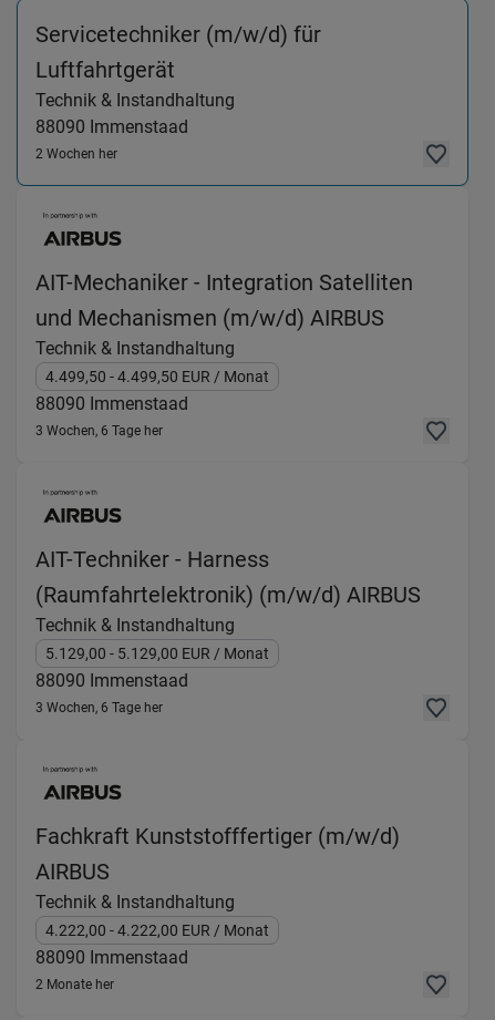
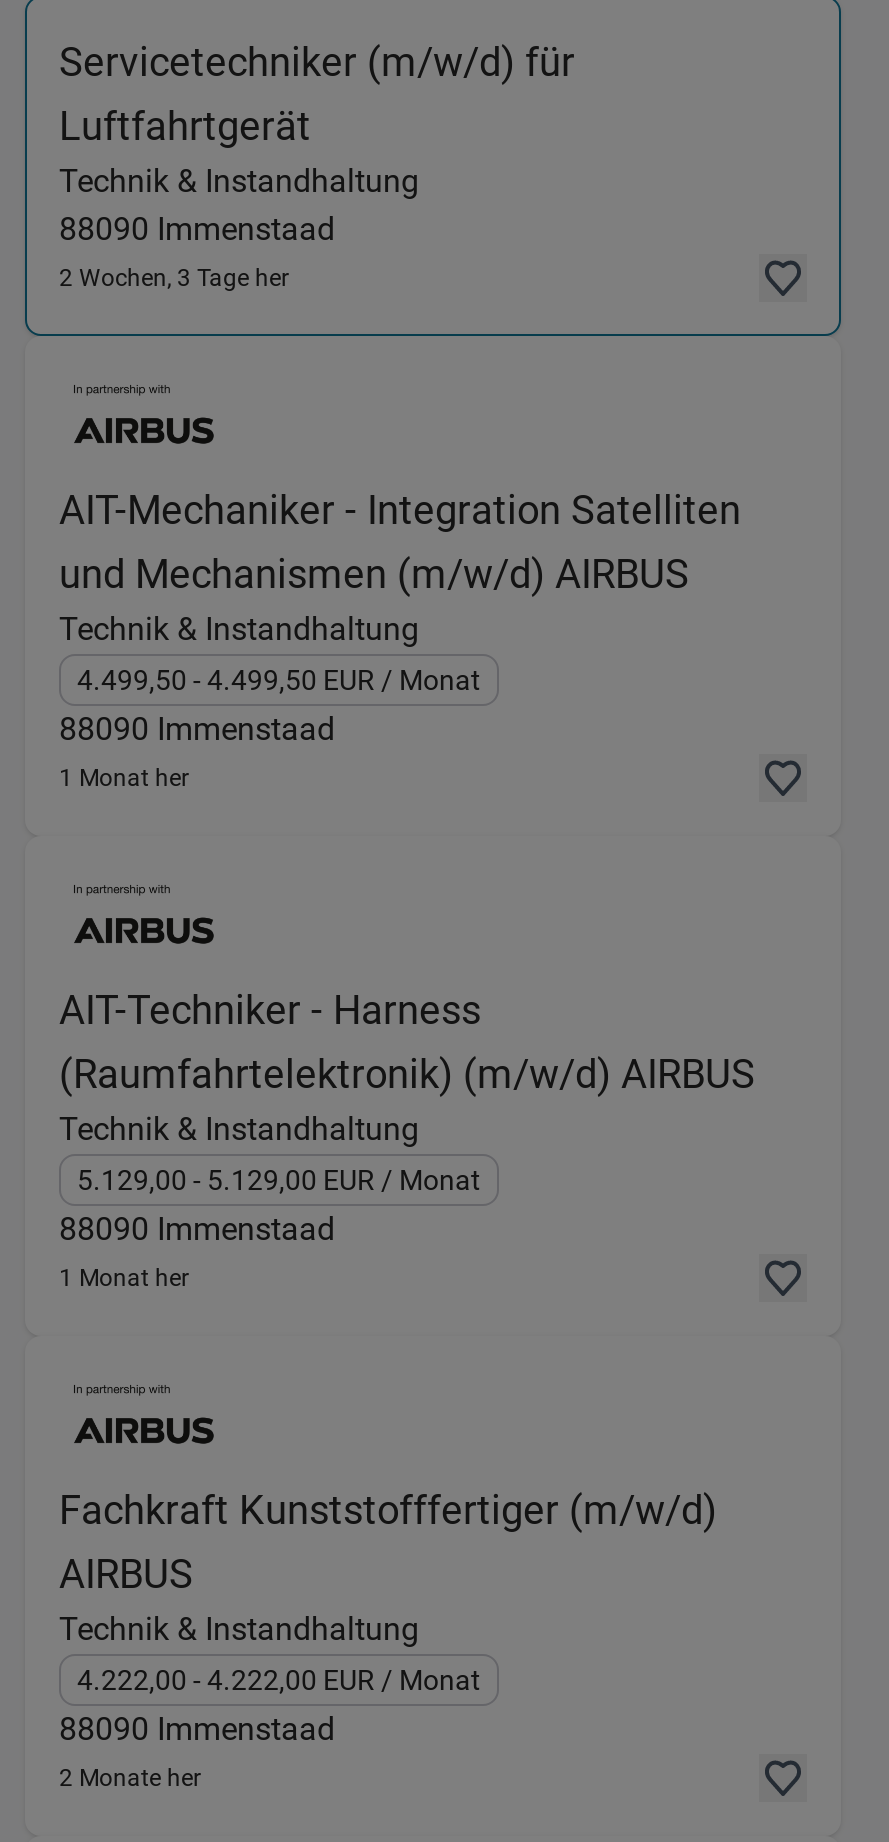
[35,146,117,162] 2 Wochen her -> [59,264,289,292] 2 Wochen, 3 Tage her
[35,423,163,439] 3 Wochen, 6 Tage her -> [59,764,189,792] 1 Monat her
[35,700,163,715] 3 Wochen, 6 Tage her -> [59,1264,189,1292] 1 Monat her

